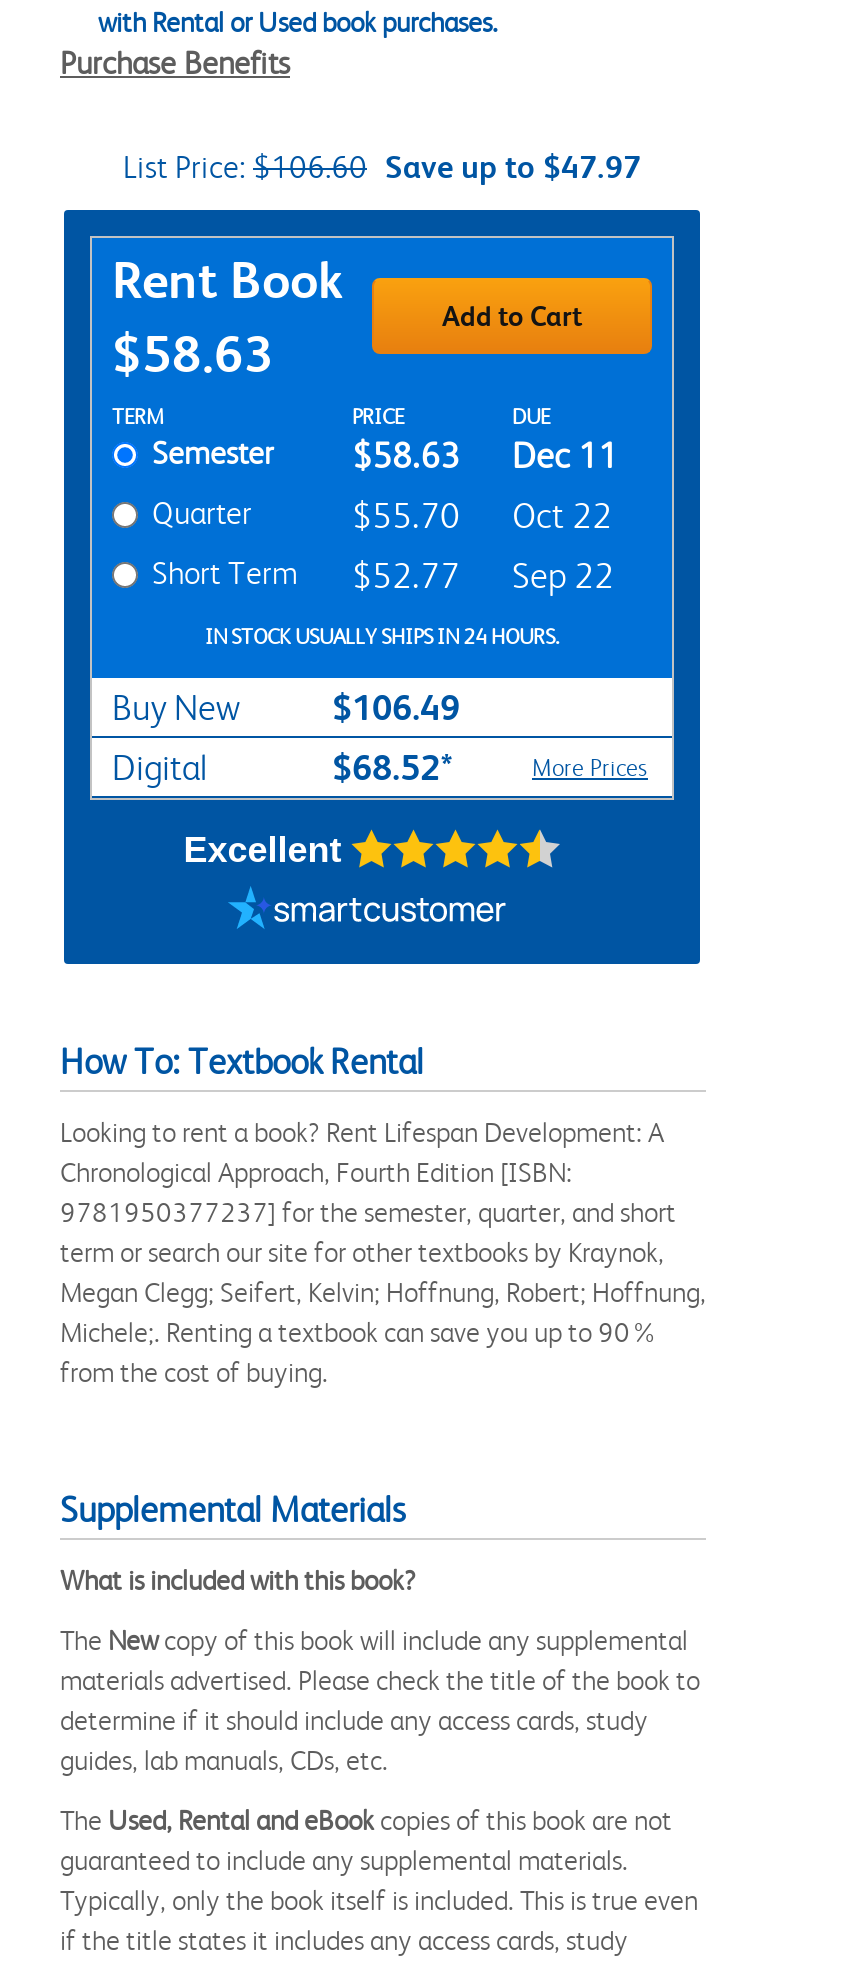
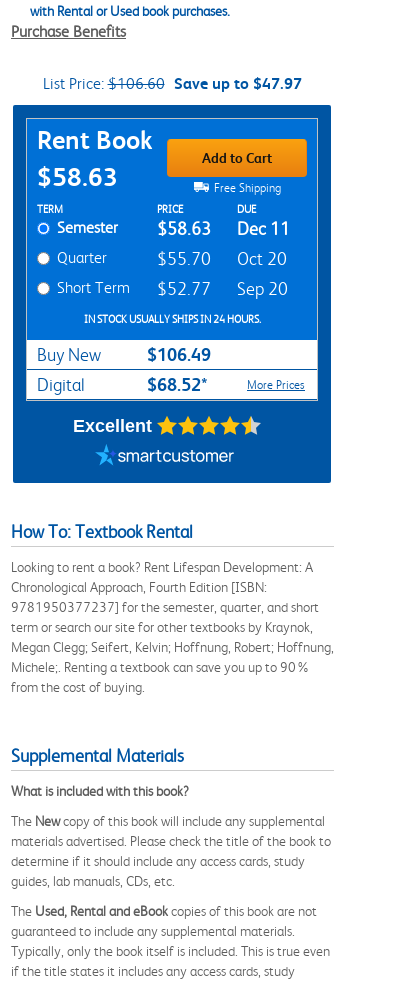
none -> [210,181,280,195] Free Shipping
[352,496,612,536] $55.70 Oct 22 -> [157,249,287,269] $55.70 Oct 20
[152,554,614,596] Short Term $52.77 Sep 22 -> [57,278,288,299] Short Term $52.77 Sep 20

